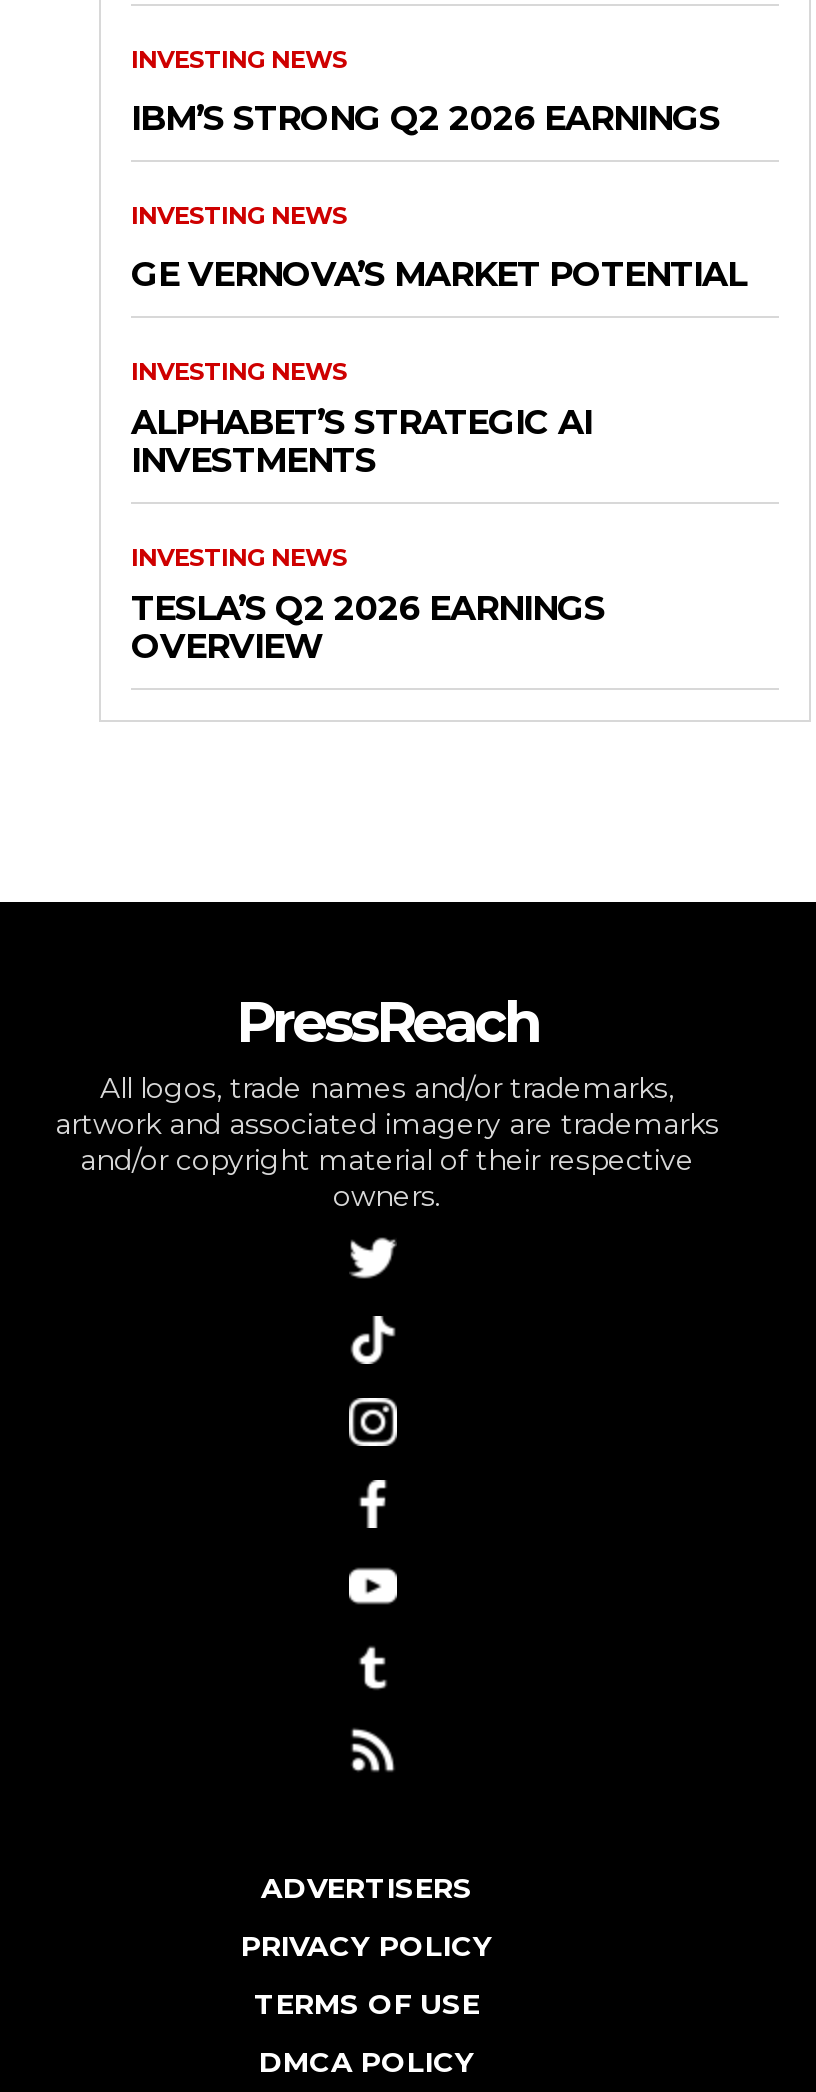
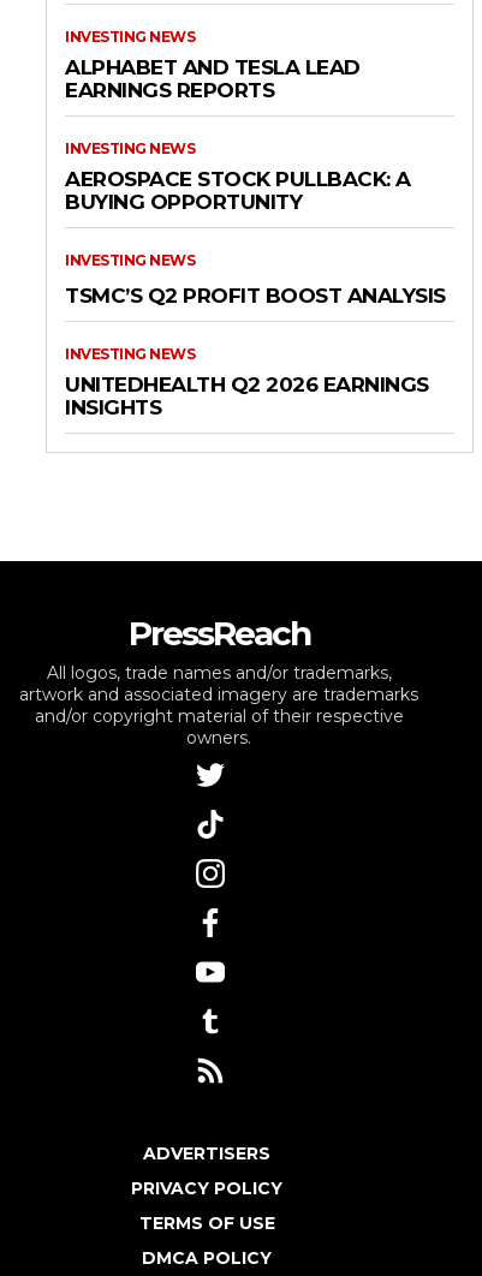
[131,98,720,138] IBM’S STRONG Q2 2026 EARNINGS -> [65,55,360,102] ALPHABET AND TESLA LEAD | EARNINGS REPORTS
[131,254,746,294] GE VERNOVA’S MARKET POTENTIAL -> [65,167,410,214] AEROSPACE STOCK PULLBACK: A | BUYING OPPORTUNITY
[131,402,592,480] ALPHABET’S STRATEGIC AI | INVESTMENTS -> [65,284,445,308] TSMC’S Q2 PROFIT BOOST ANALYSIS
[131,588,605,666] TESLA’S Q2 2026 EARNINGS | OVERVIEW -> [65,372,429,419] UNITEDHEALTH Q2 2026 EARNINGS | INSIGHTS

